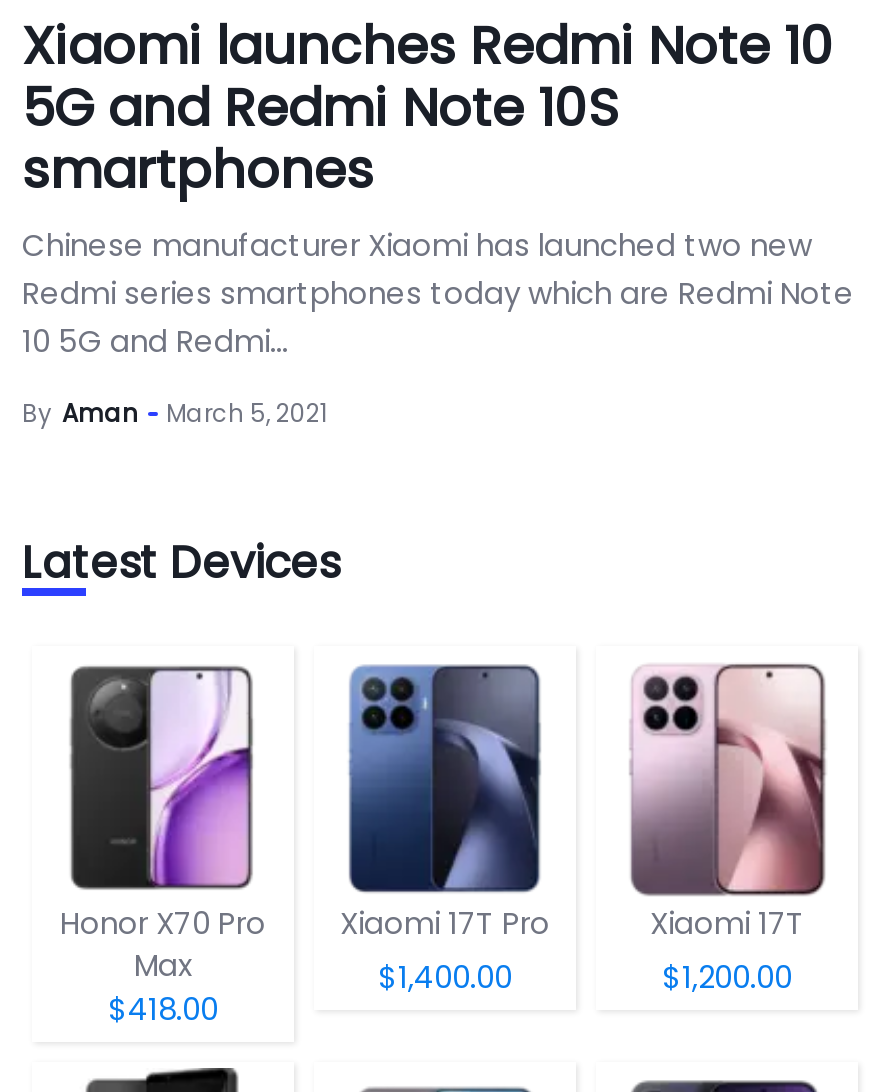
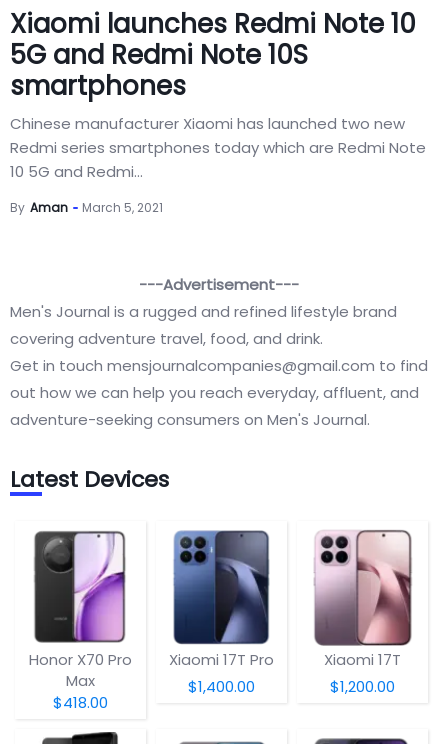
none -> [10,274,428,430] ---Advertisement--- | Men's Journal is a rugged and refined lifestyle brand | covering adventure travel, food, and drink. | Get in touch mensjournalcompanies@gmail.com to find | out how we can help you reach everyday, affluent, and | adventure-seeking consumers on Men's Journal.

